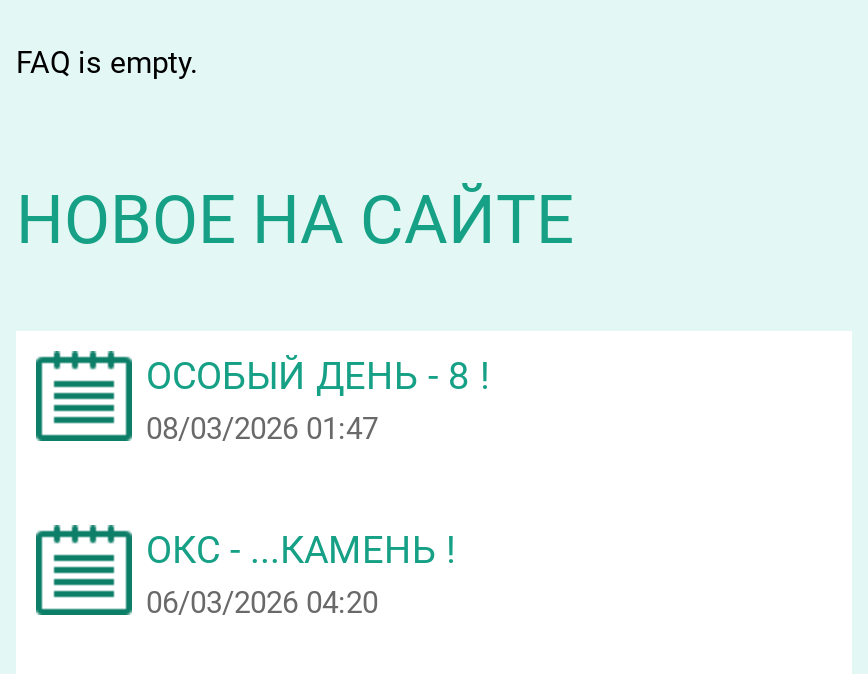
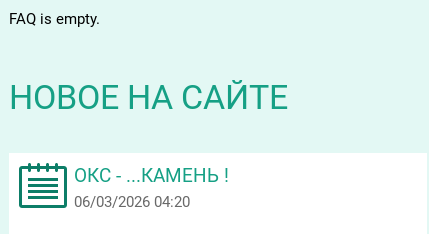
[146,353,490,447] ОСОБЫЙ ДЕНЬ - 8 ! | 08/03/2026 01:47 -> none

